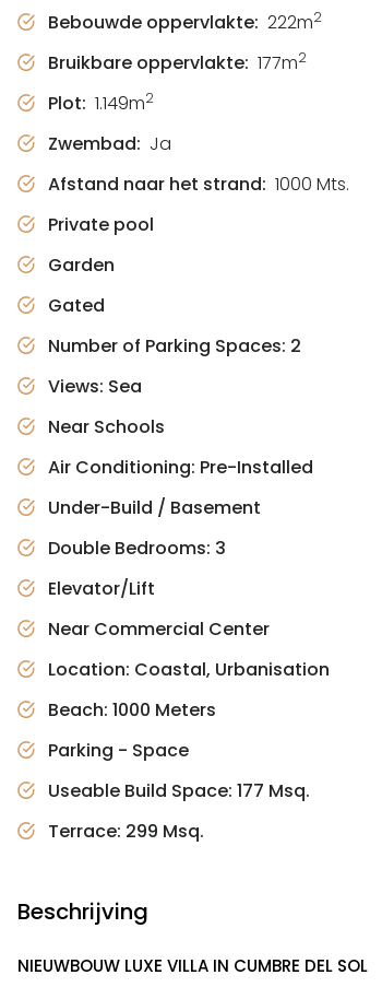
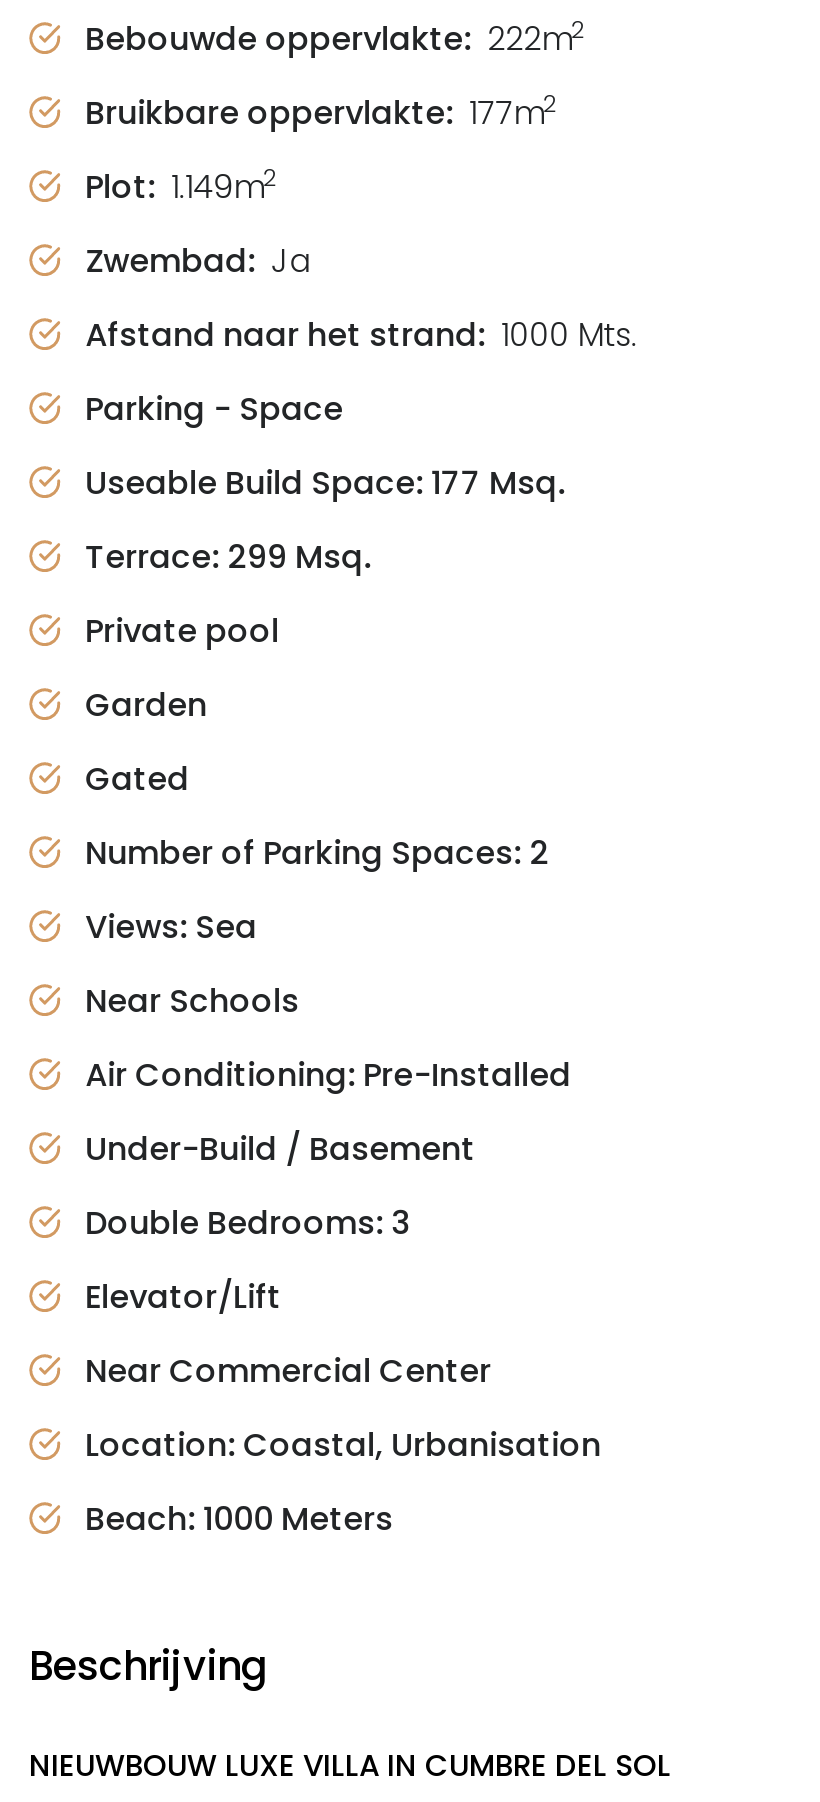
moved [48,212,330,722] -> [85,608,601,1542]: Private pool | Garden | Gated | ... | Location: Coastal, Urbanisation | Beach: 1000 Meters
moved [48,738,310,844] -> [85,386,565,580]: Parking - Space | Useable Build Space: 177 Msq. | Terrace: 299 Msq.

